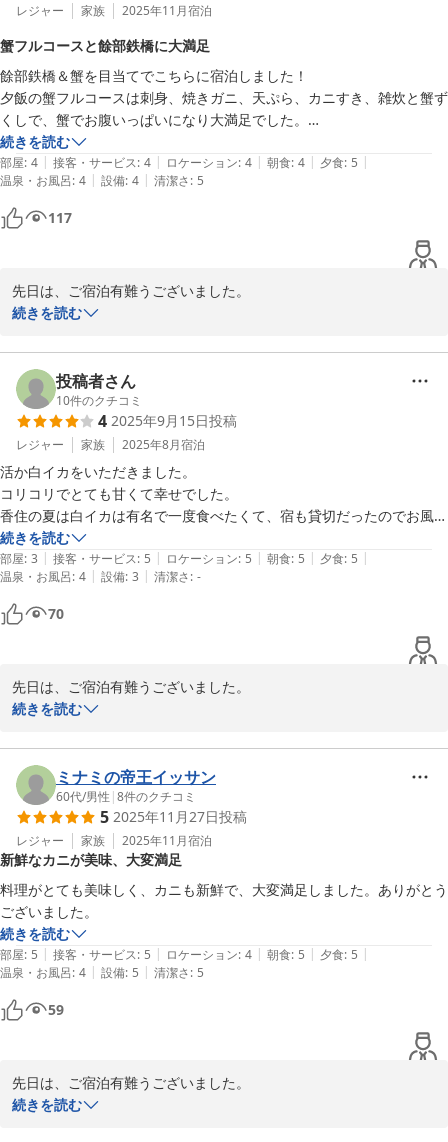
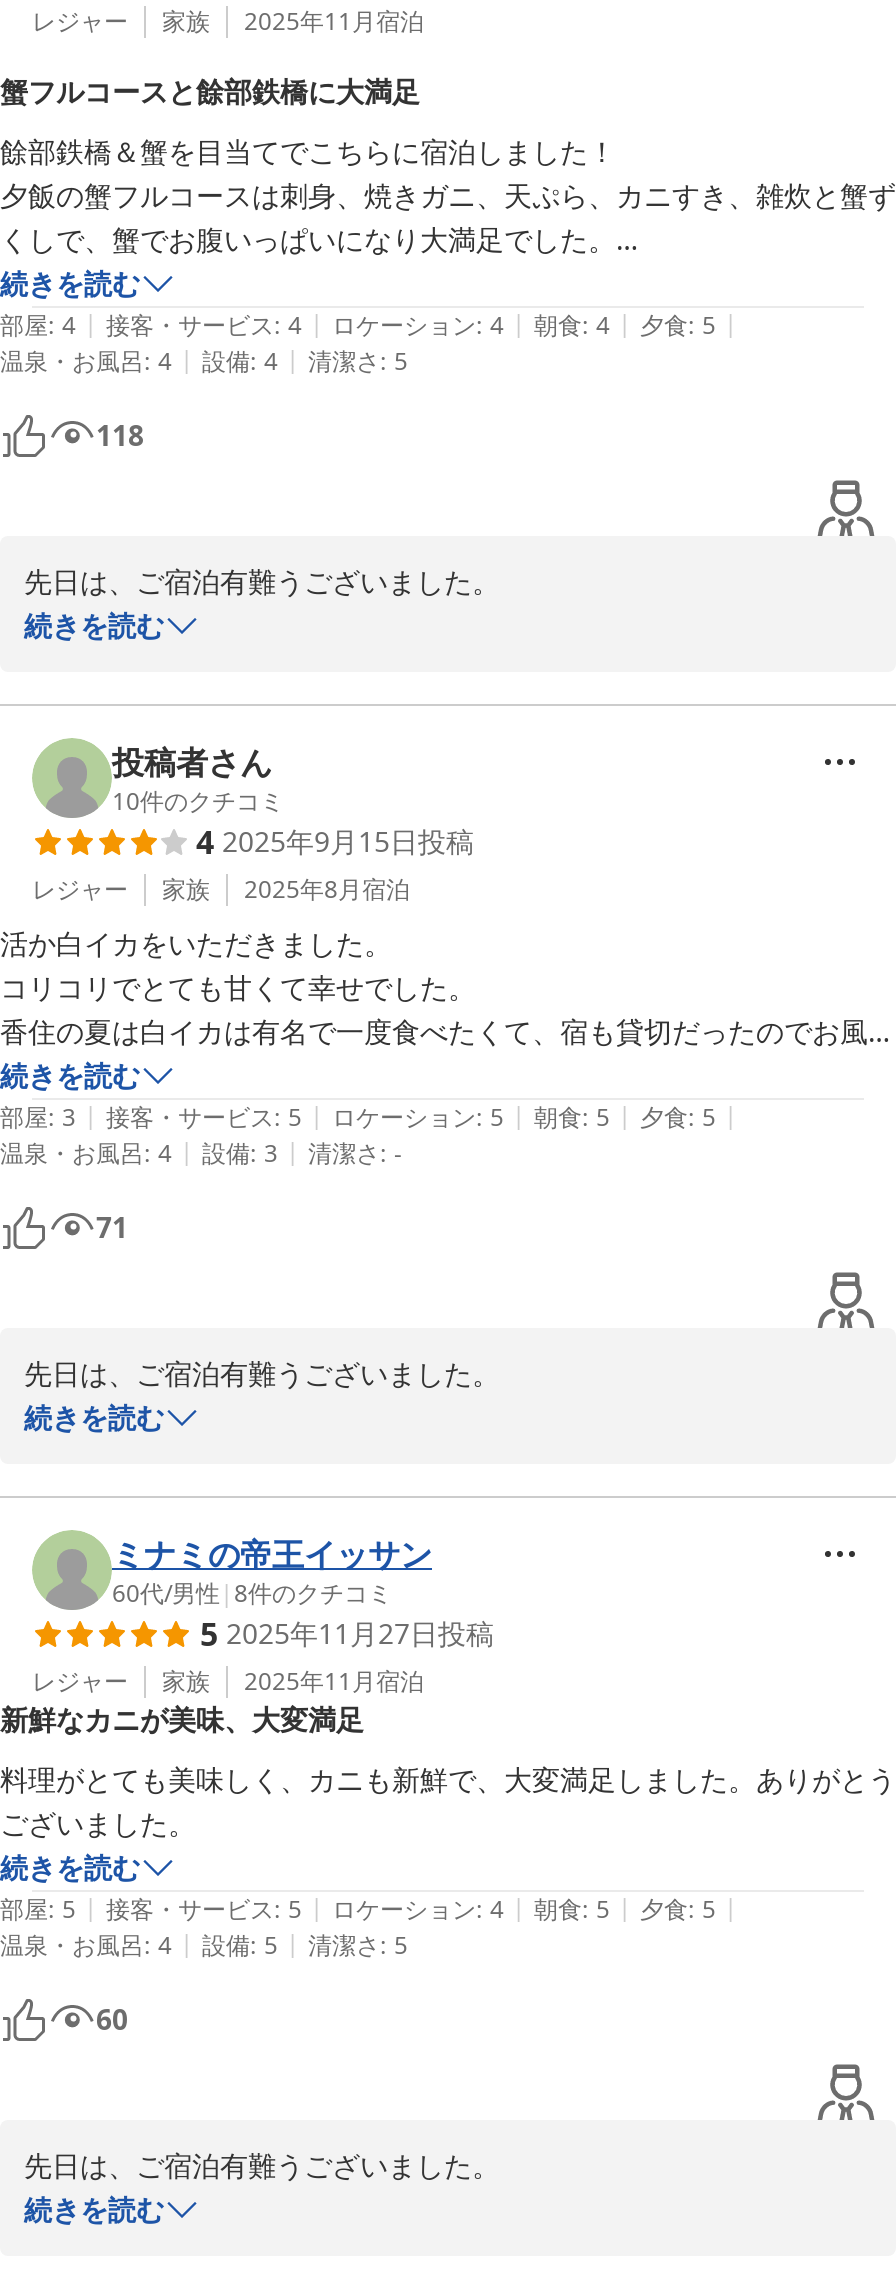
[48,208,72,227] 117 -> [96,416,144,454] 118
[48,604,64,623] 70 -> [96,1208,128,1246] 71
[48,1000,64,1019] 59 -> [96,2000,128,2038] 60

